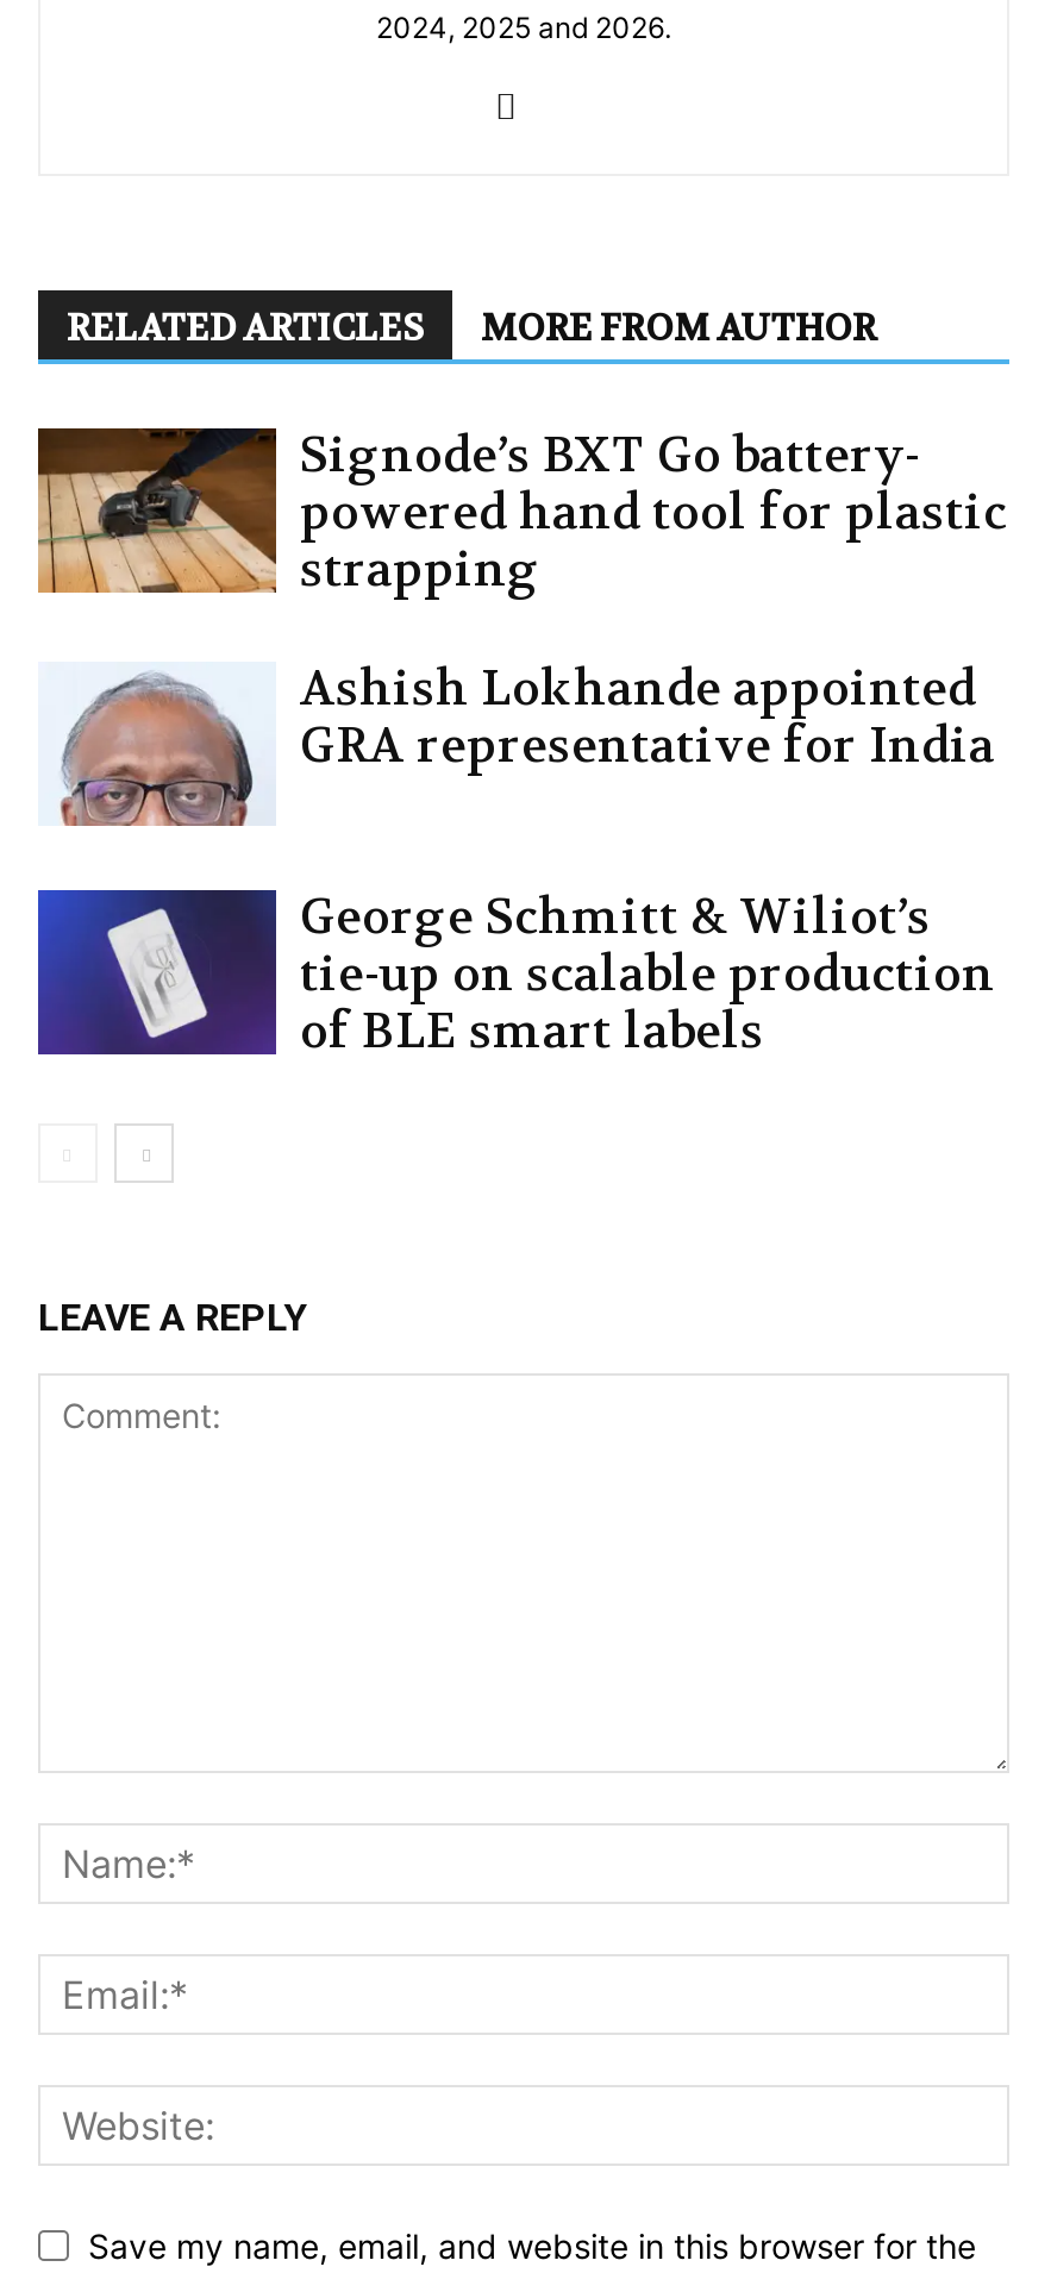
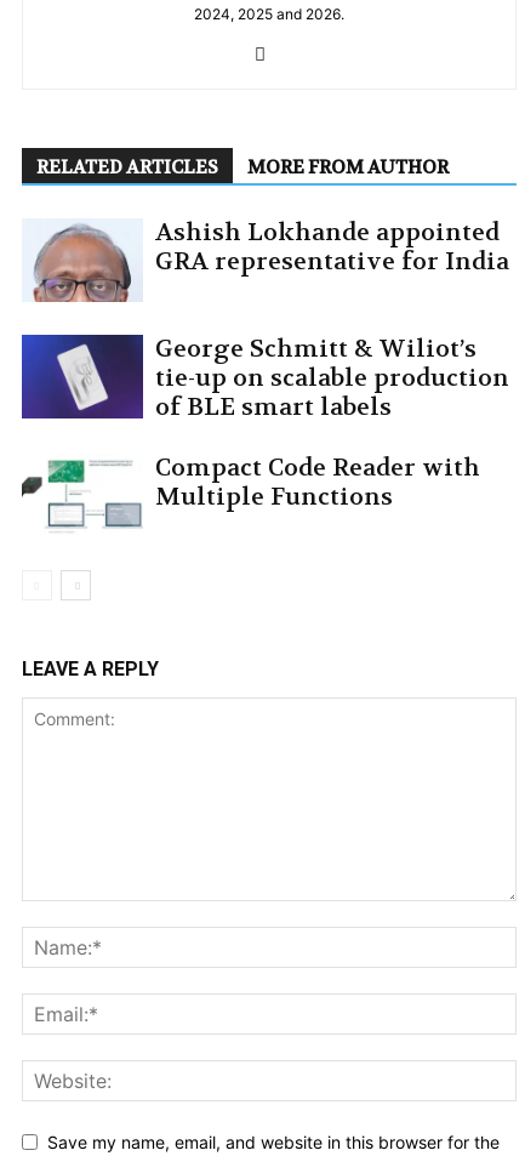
[36,426,1007,600] [image] | Signode’s BXT Go battery- | powered hand tool for plastic | strapping -> none
moved [52,660,995,1062] -> [29,217,509,422]: [image] | Ashish Lokhande appointed | GRA representative for India | George Schmitt & Wiliot’s | tie-up on scalable production | of BLE smart labels
none -> [21,453,480,529] [image] | Compact Code Reader with | Multiple Functions

